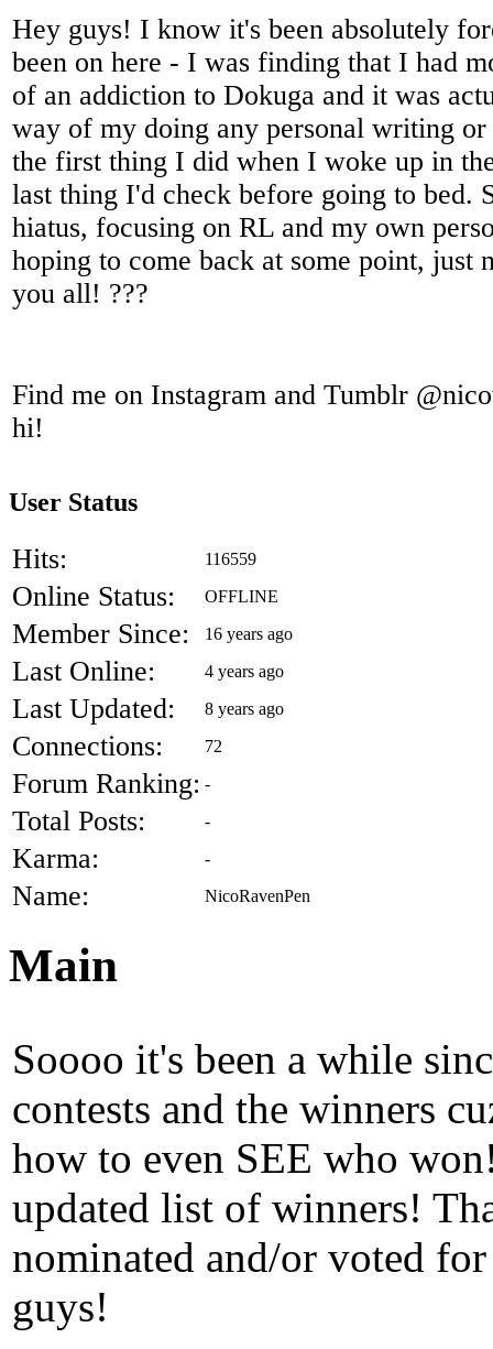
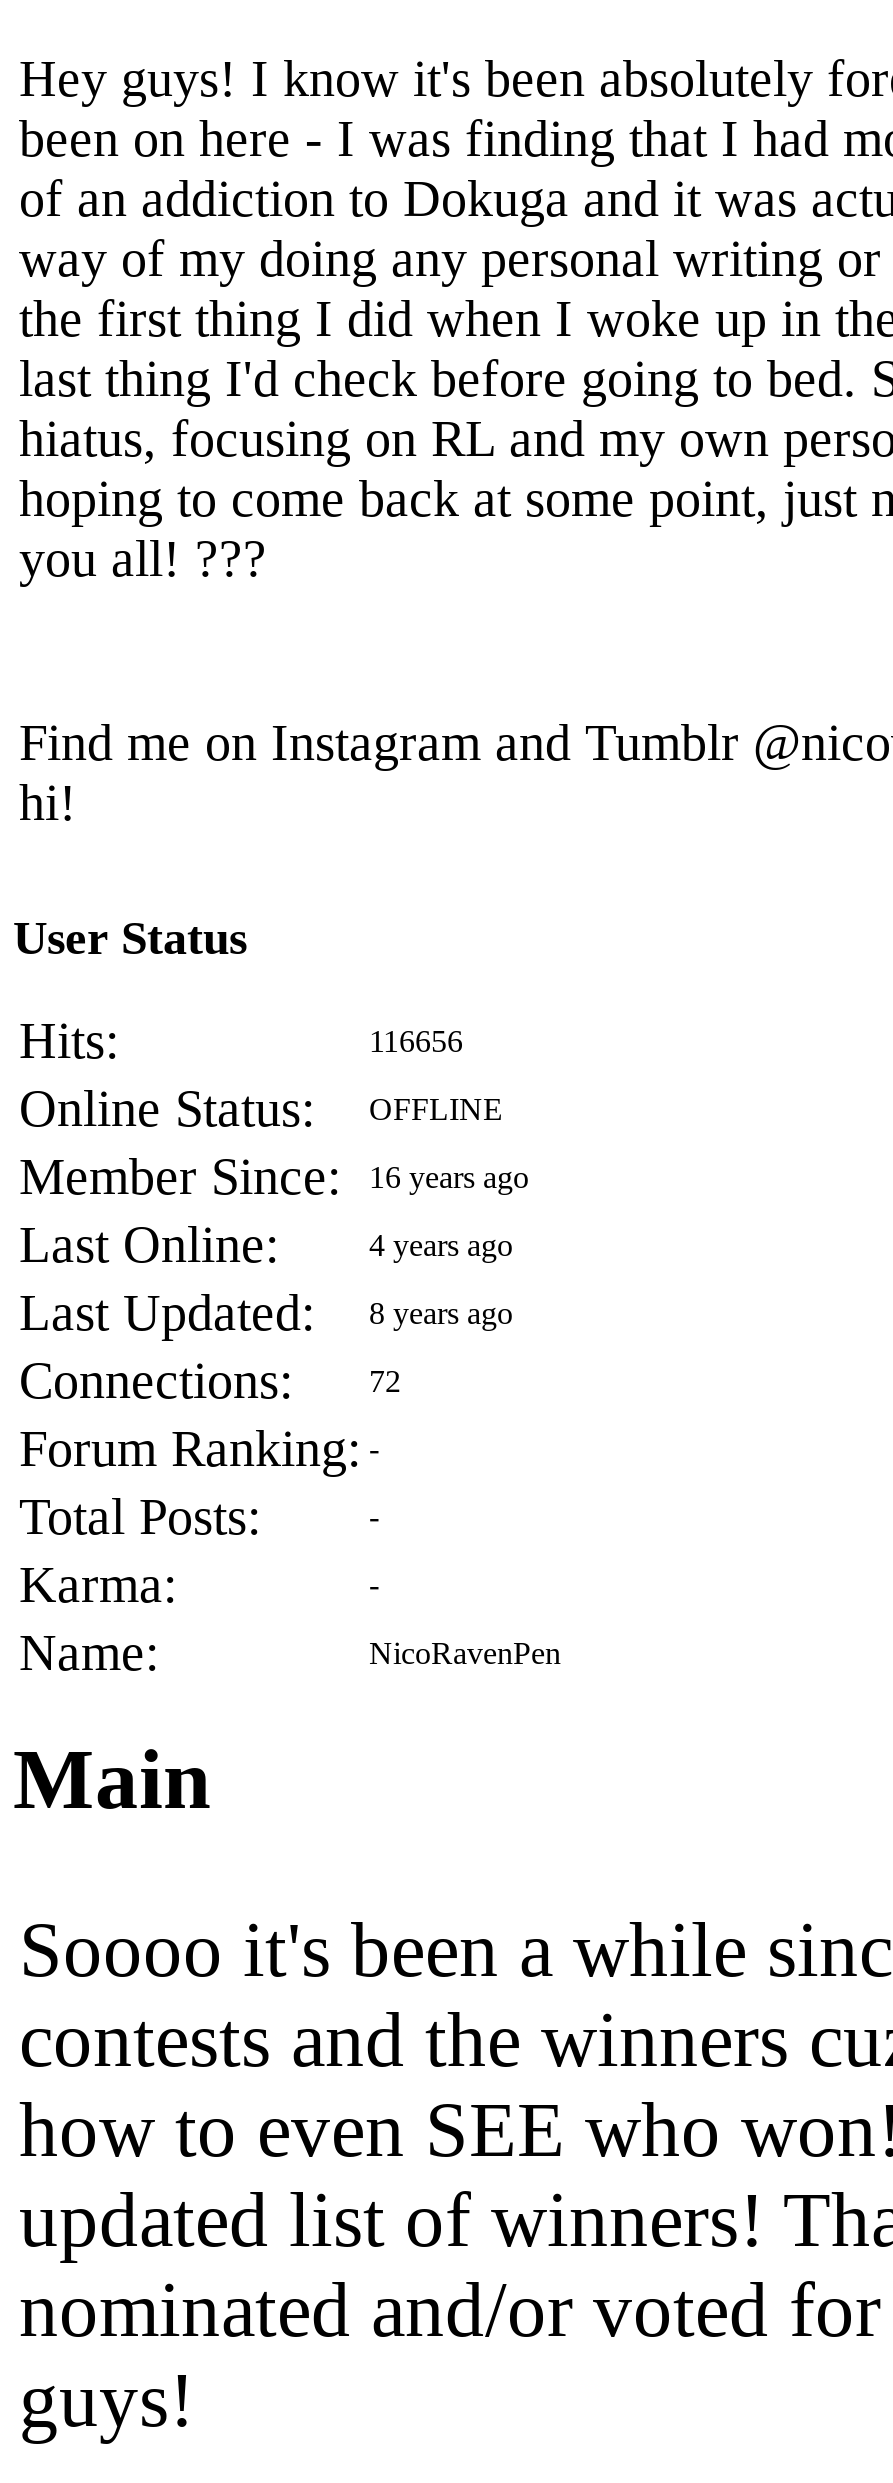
[205,549,256,568] 116559 -> [369,1023,463,1057] 116656

